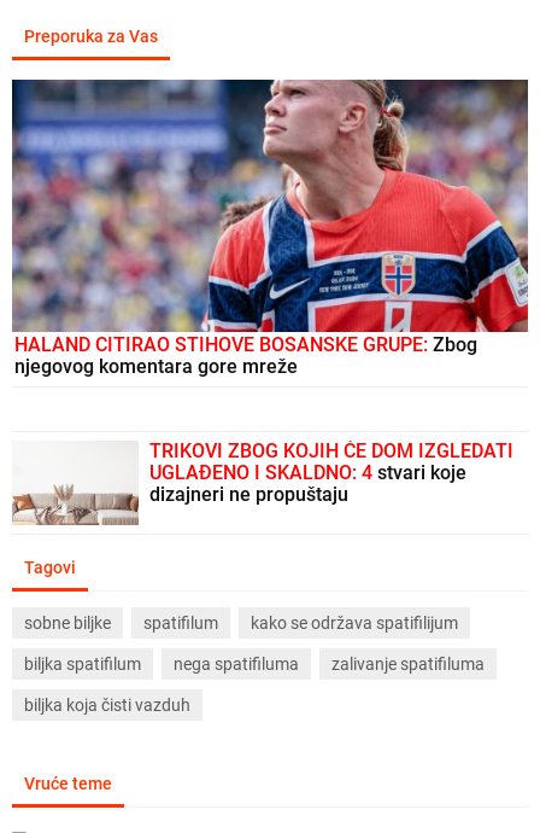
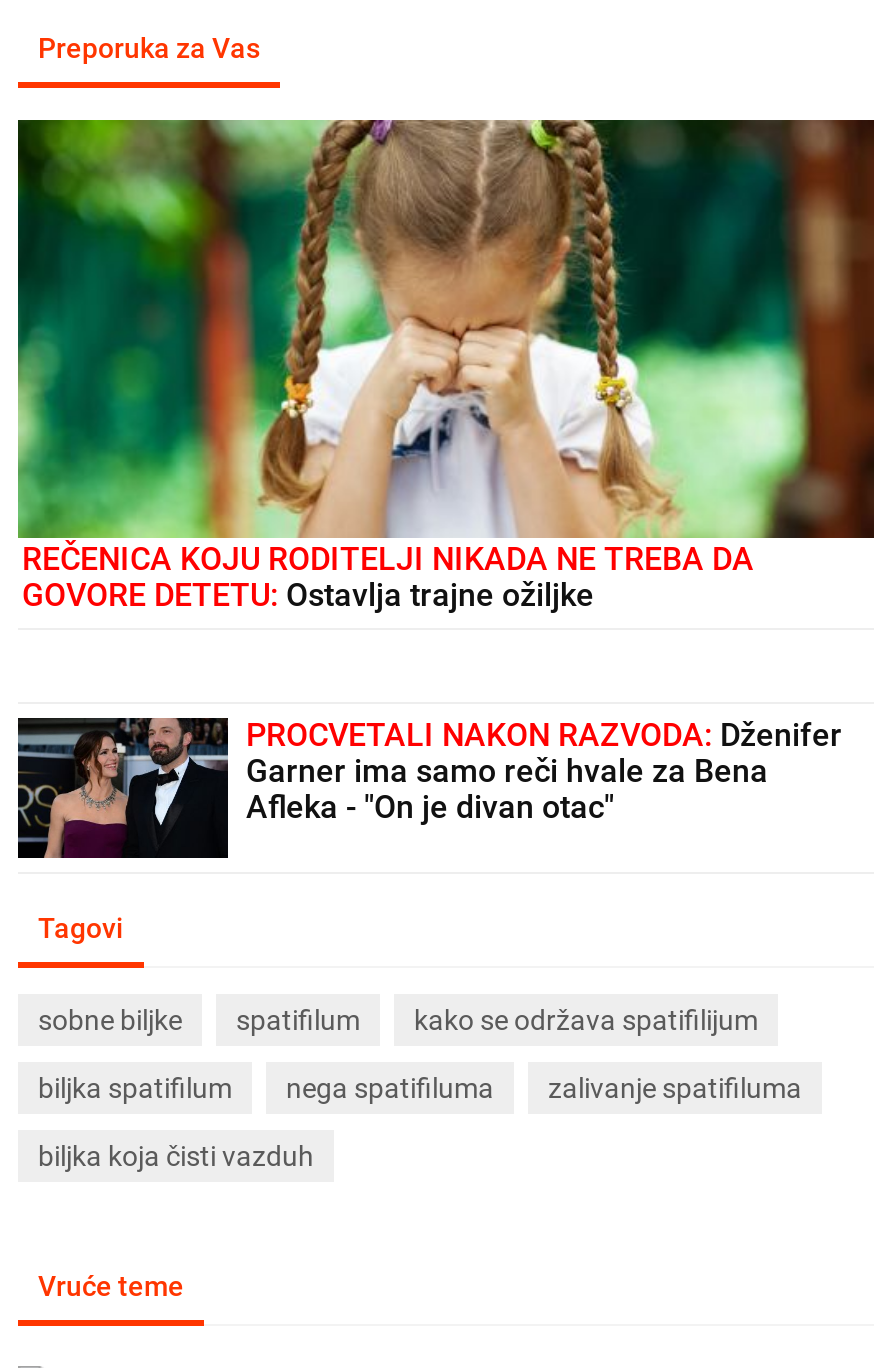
[11,78,529,378] [image] | HALAND CITIRAO STIHOVE BOSANSKE GRUPE: Zbog | njegovog komentara gore mreže -> [16,118,876,615] [image] | REČENICA KOJU RODITELJI NIKADA NE TREBA DA | GOVORE DETETU: Ostavlja trajne ožiljke
[12,440,513,526] [image] | TRIKOVI ZBOG KOJIH ĆE DOM IZGLEDATI | UGLAĐENO I SKALDNO: 4 stvari koje | dizajneri ne propuštaju -> [16,716,842,860] [image] | PROCVETALI NAKON RAZVODA: Dženifer | Garner ima samo reči hvale za Bena | Afleka - "On je divan otac"

